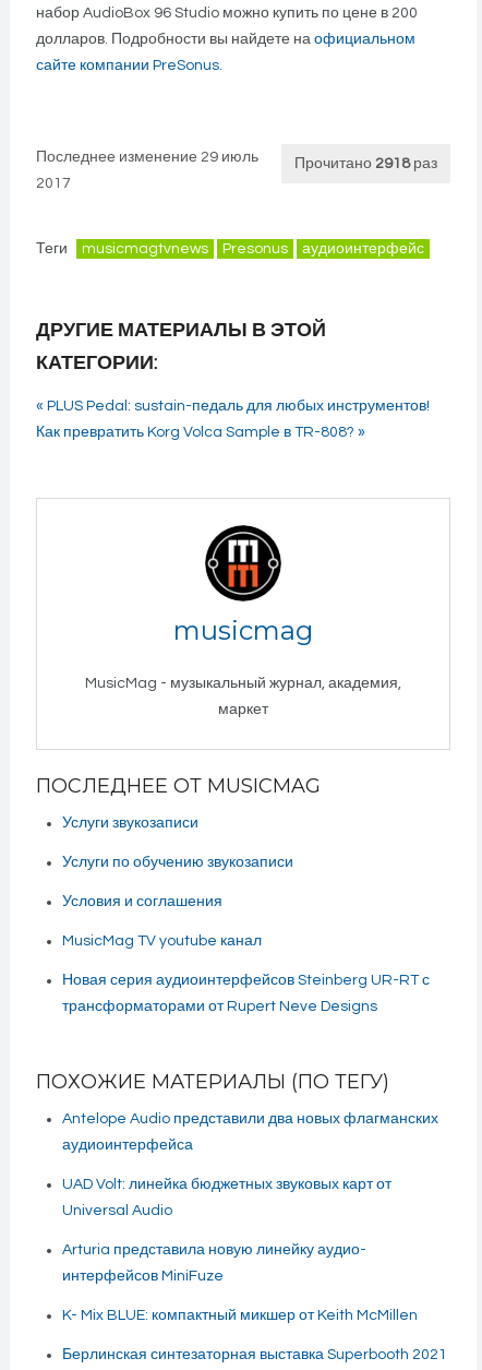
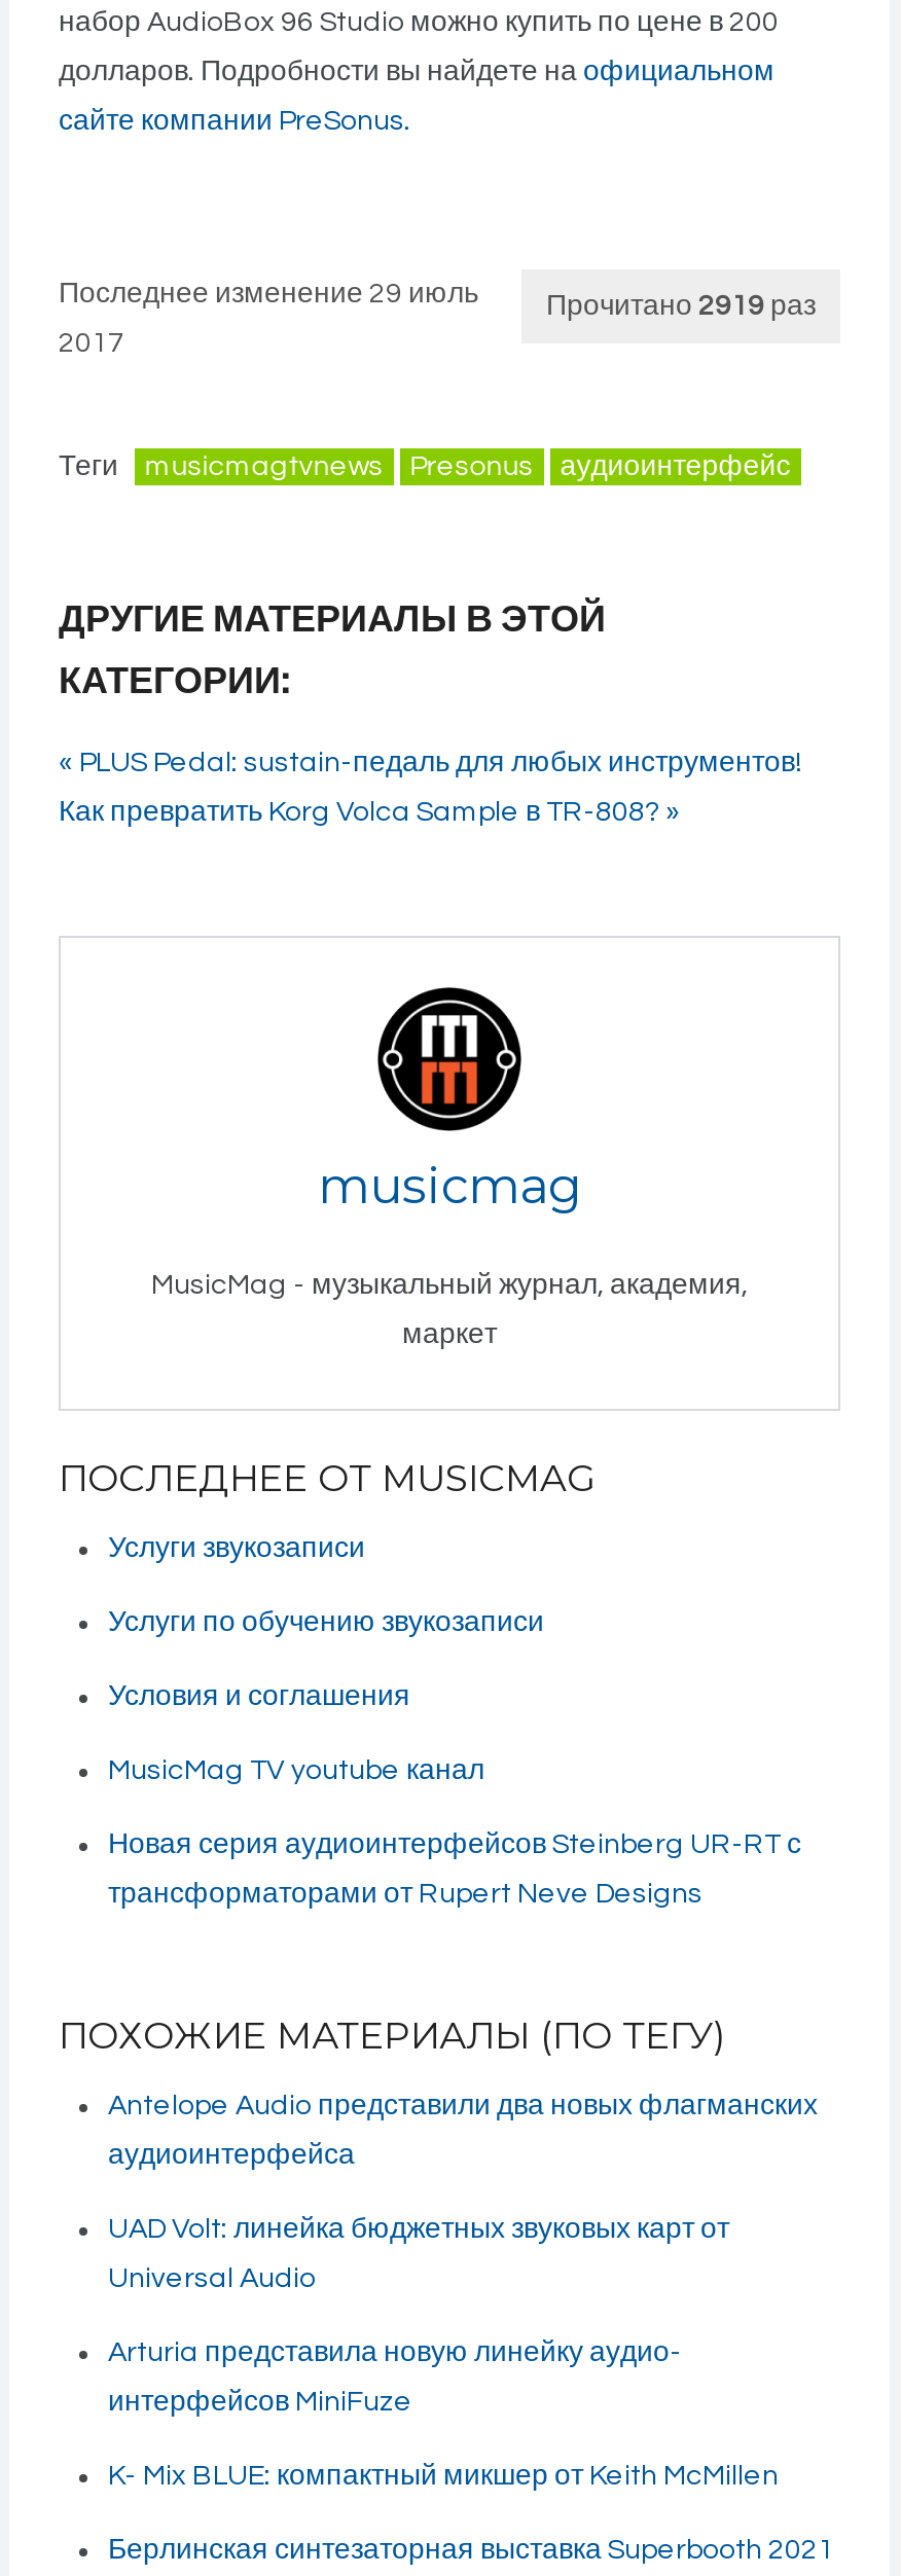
[294,156,437,172] Прочитано 2918 раз -> [546,293,816,321] Прочитано 2919 раз

